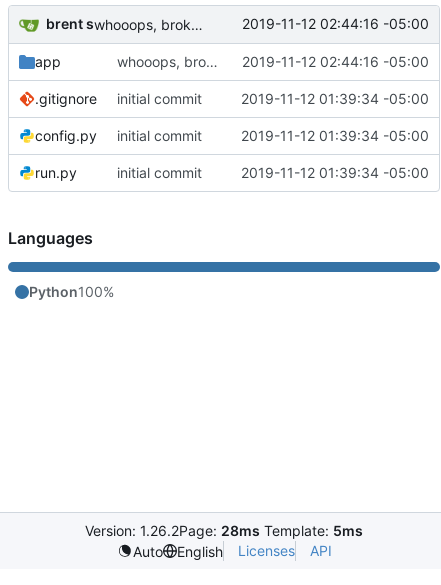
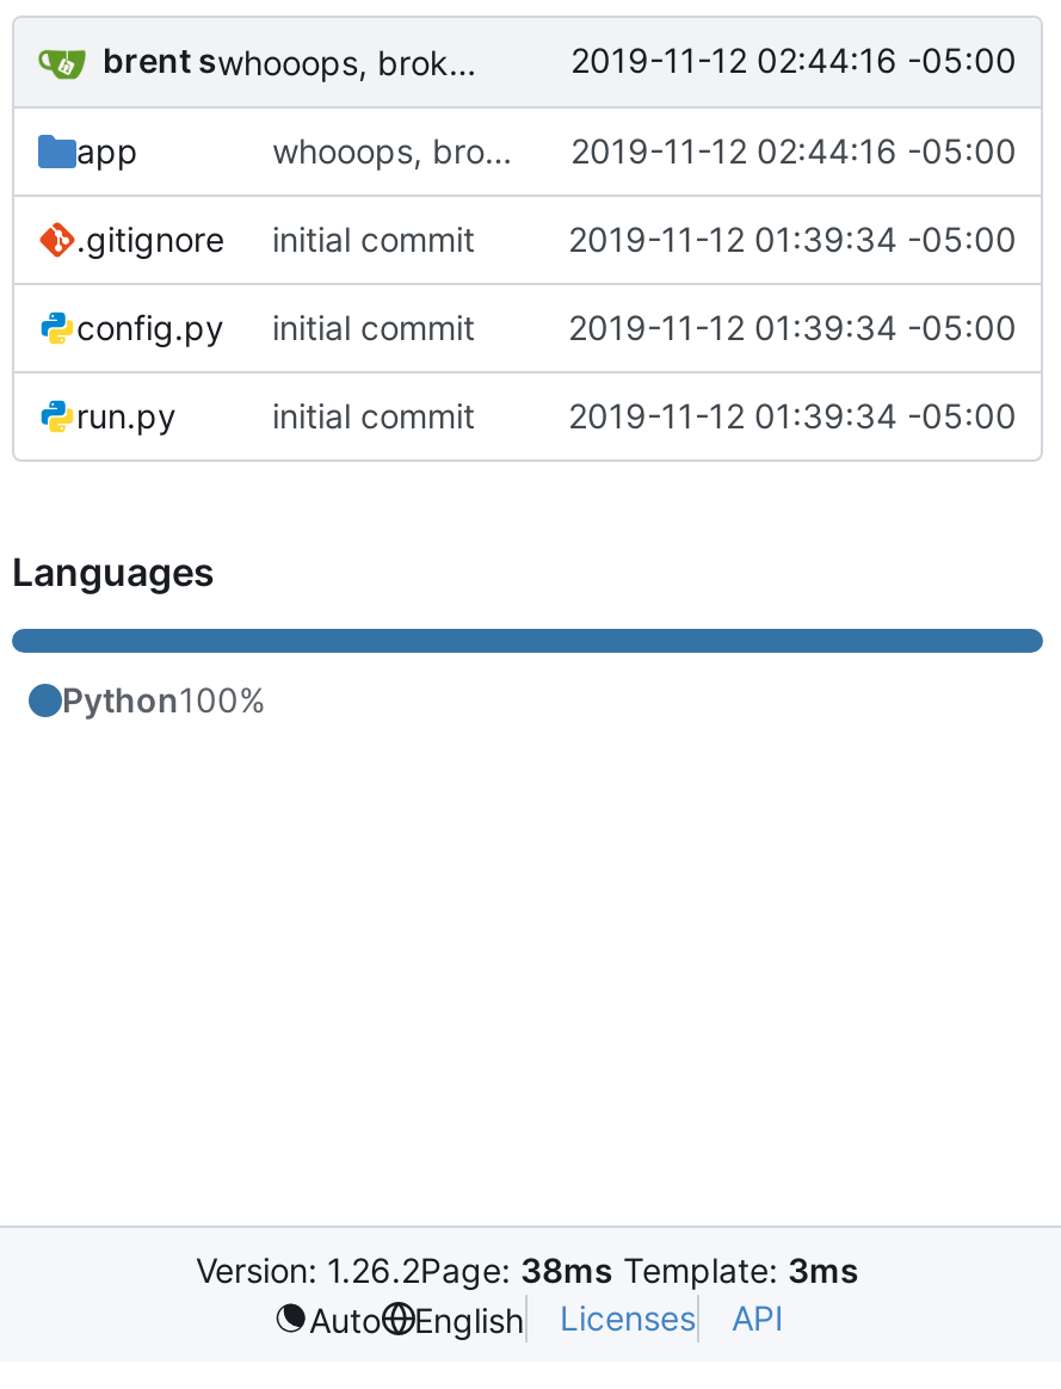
[85,522,363,539] Version: 1.26.2Page: 28ms Template: 5ms -> [196,1249,859,1290] Version: 1.26.2Page: 38ms Template: 3ms

